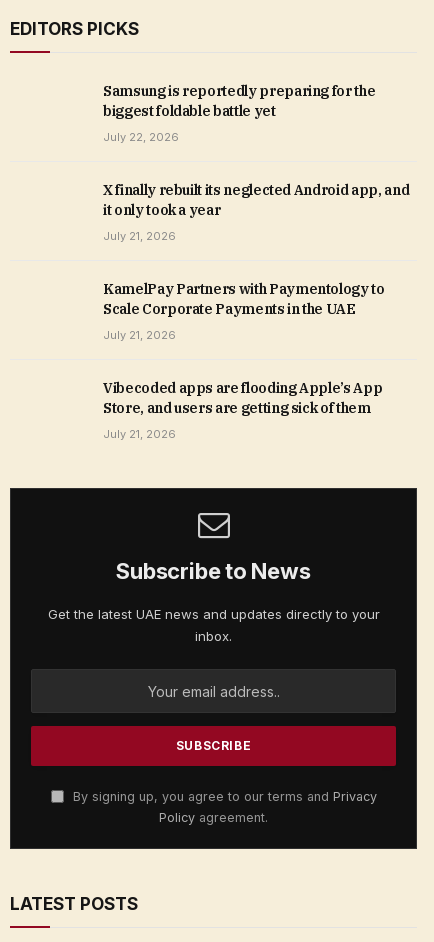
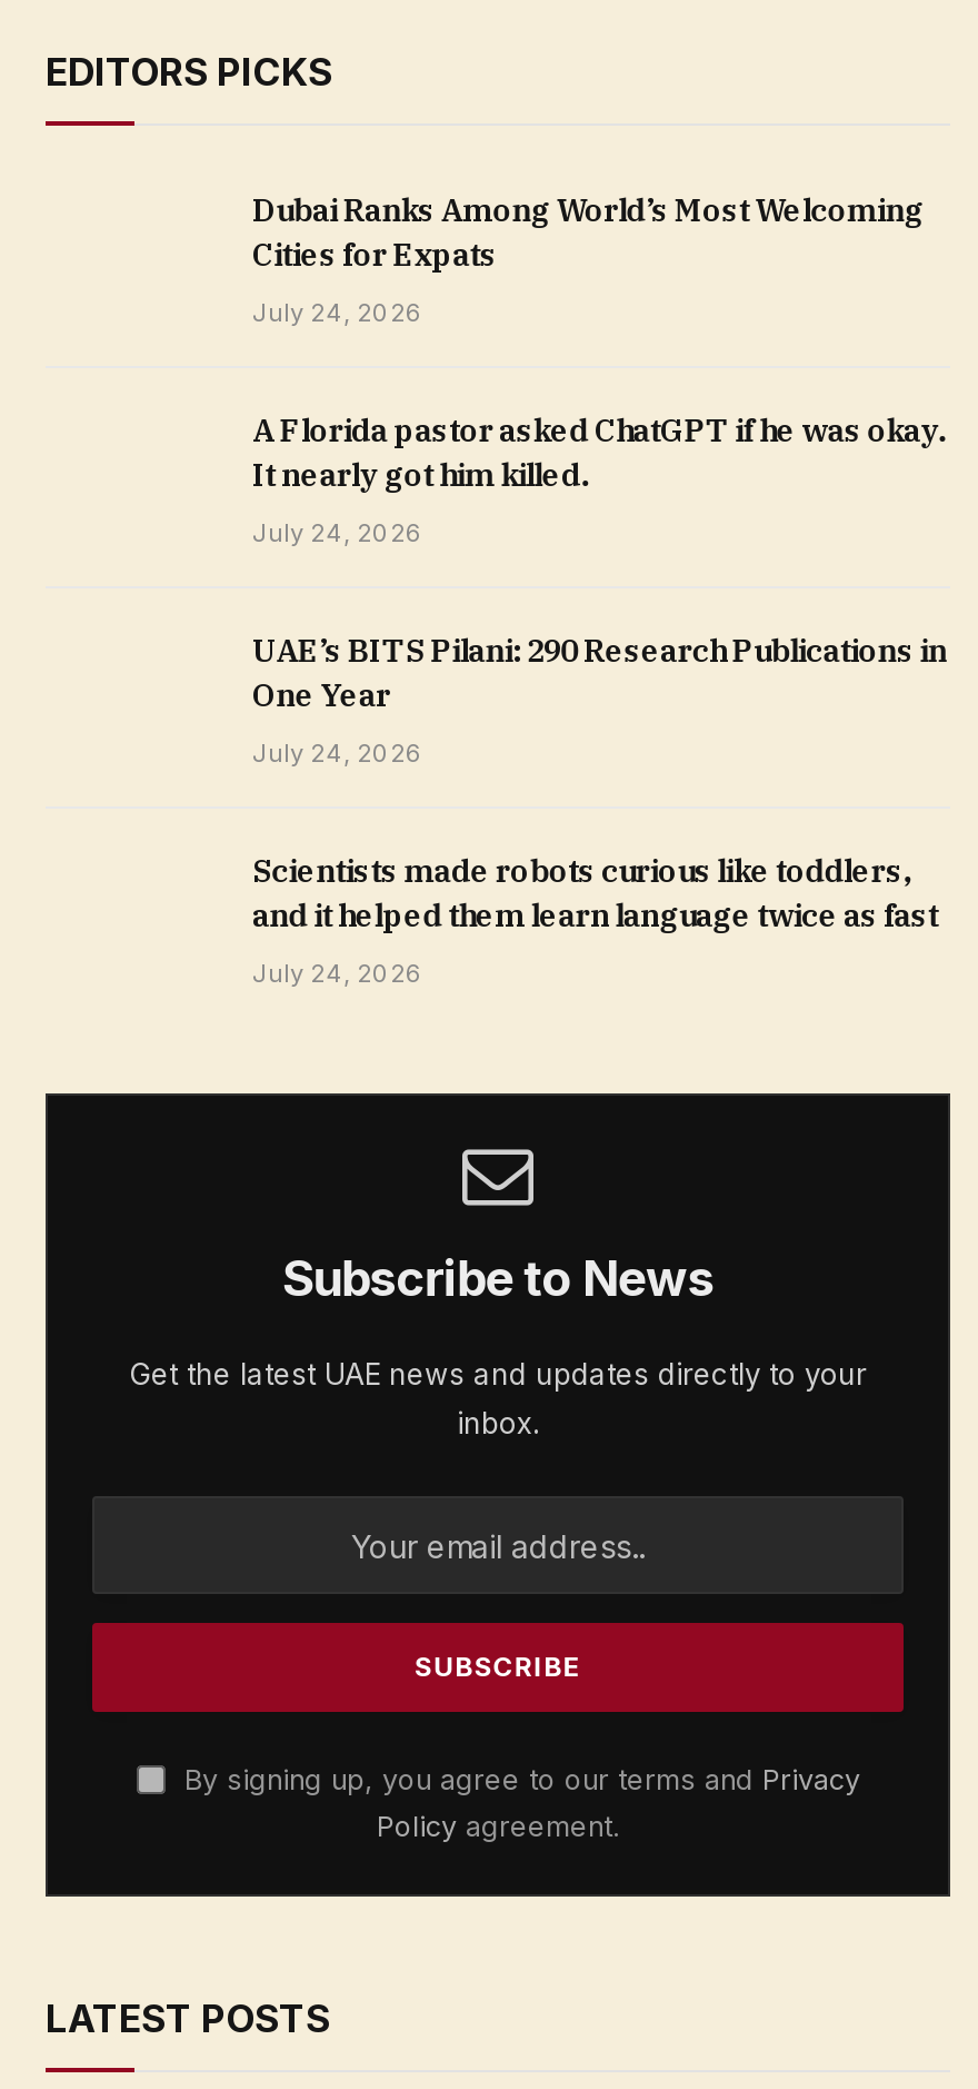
[103,82,375,120] Samsung is reportedly preparing for the | biggest foldable battle yet -> [252,191,924,276] Dubai Ranks Among World’s Most Welcoming | Cities for Expats
[103,130,179,144] July 22, 2026 -> [252,298,423,329] July 24, 2026
[103,181,409,219] X finally rebuilt its neglected Android app, and | it only took a year -> [252,411,946,496] A Florida pastor asked ChatGPT if he was okay. | It nearly got him killed.
[103,229,176,243] July 21, 2026 -> [252,518,423,549] July 24, 2026
[103,280,385,318] KamelPay Partners with Paymentology to | Scale Corporate Payments in the UAE -> [252,632,947,716] UAE’s BITS Pilani: 290 Research Publications in | One Year
[103,328,176,342] July 21, 2026 -> [252,738,423,770] July 24, 2026
[103,379,382,417] Vibecoded apps are flooding Apple’s App | Store, and users are getting sick of them -> [252,852,938,936] Scientists made robots curious like toddlers, | and it helped them learn language twice as fast
[103,427,176,441] July 21, 2026 -> [252,959,423,990] July 24, 2026

